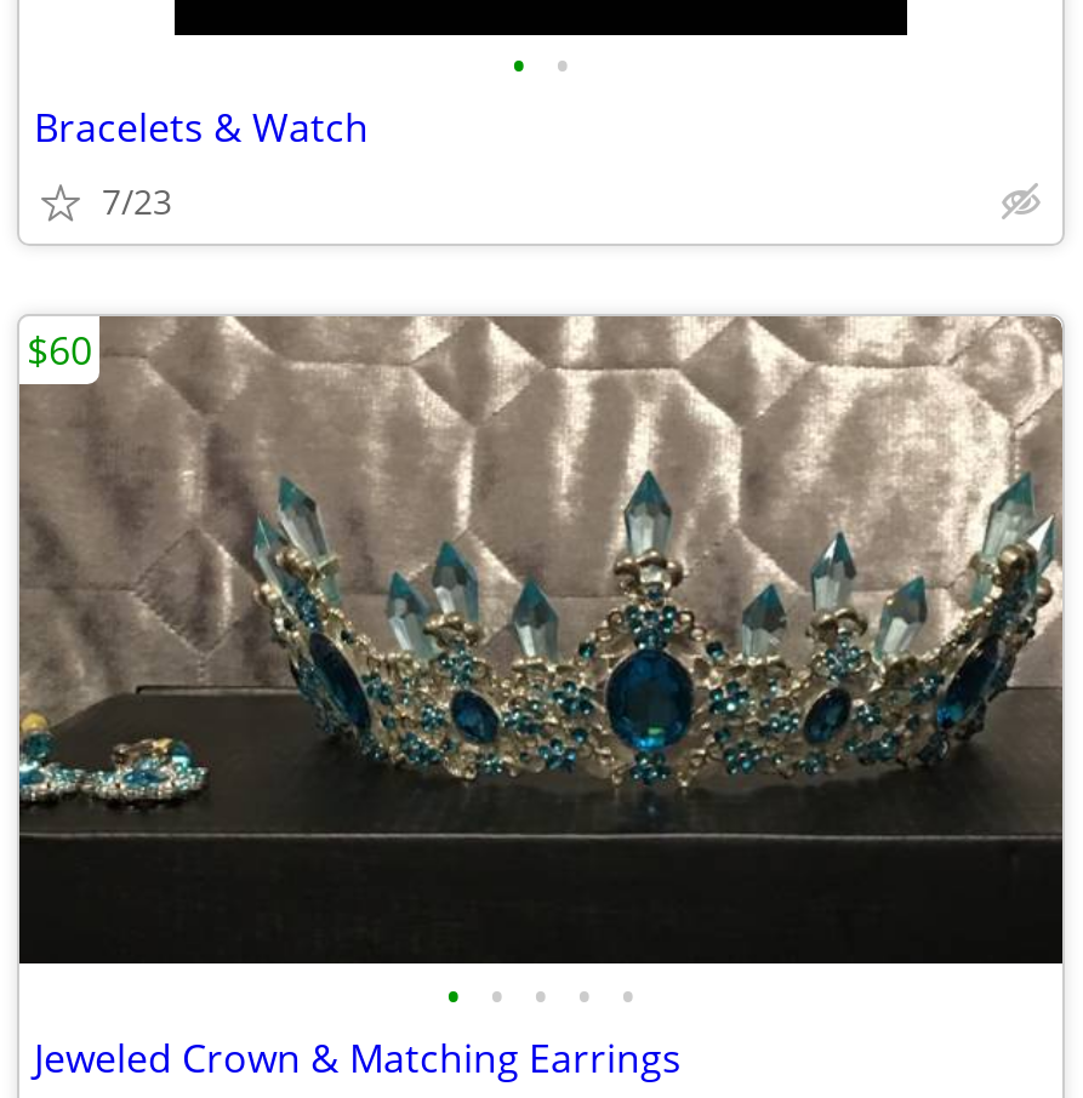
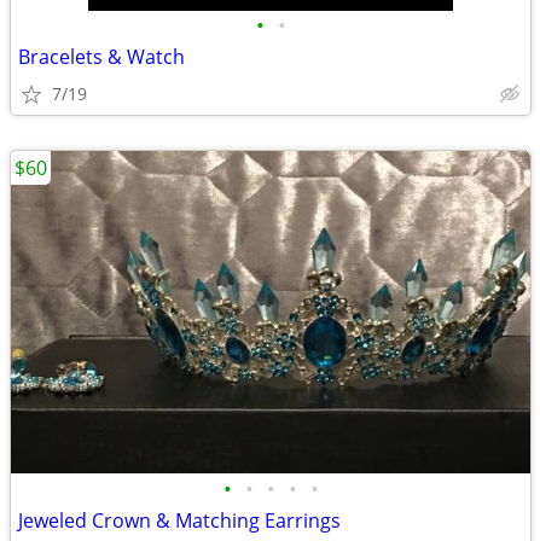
[102,178,172,224] 7/23 -> [52,82,87,105] 7/19

